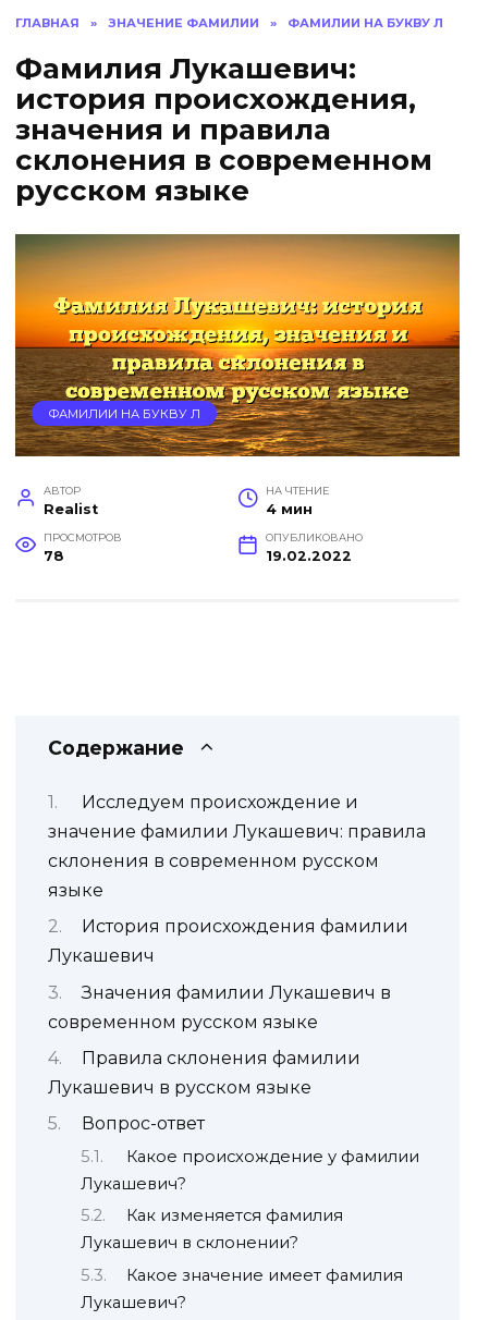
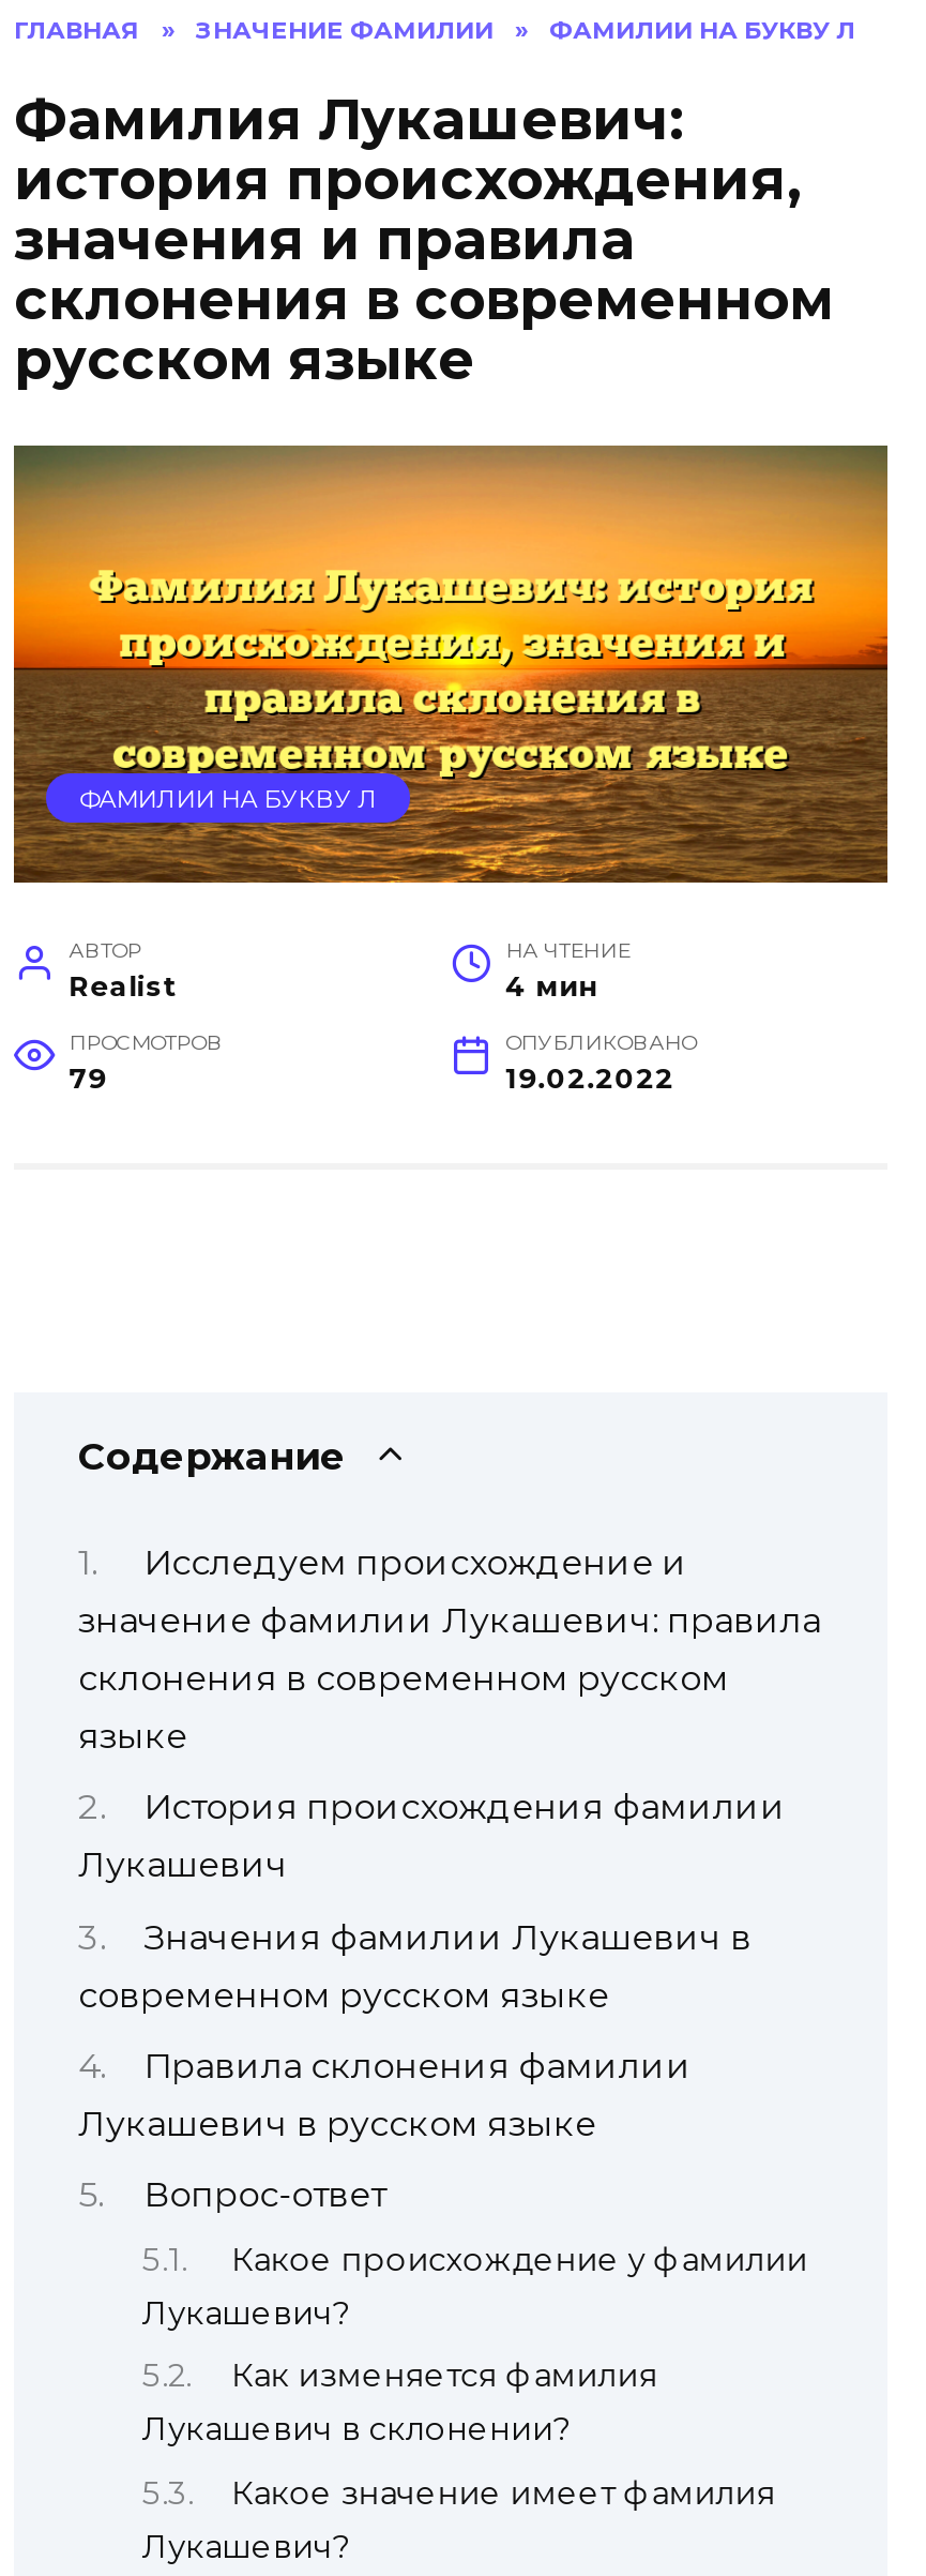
[43,548,64,565] 78 -> [69,1063,107,1096] 79

